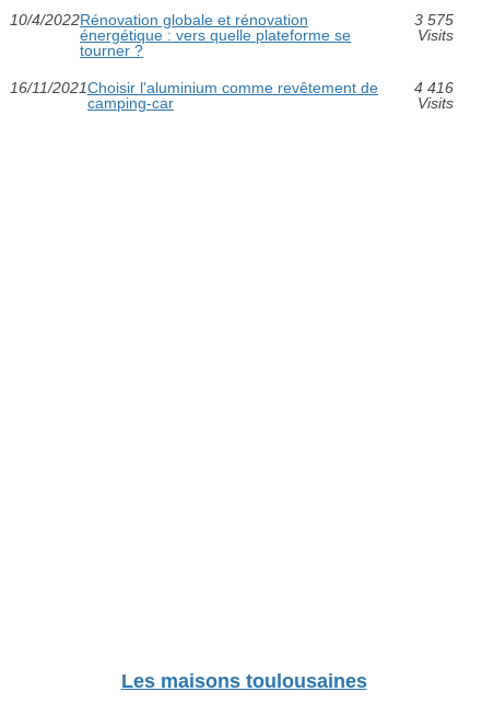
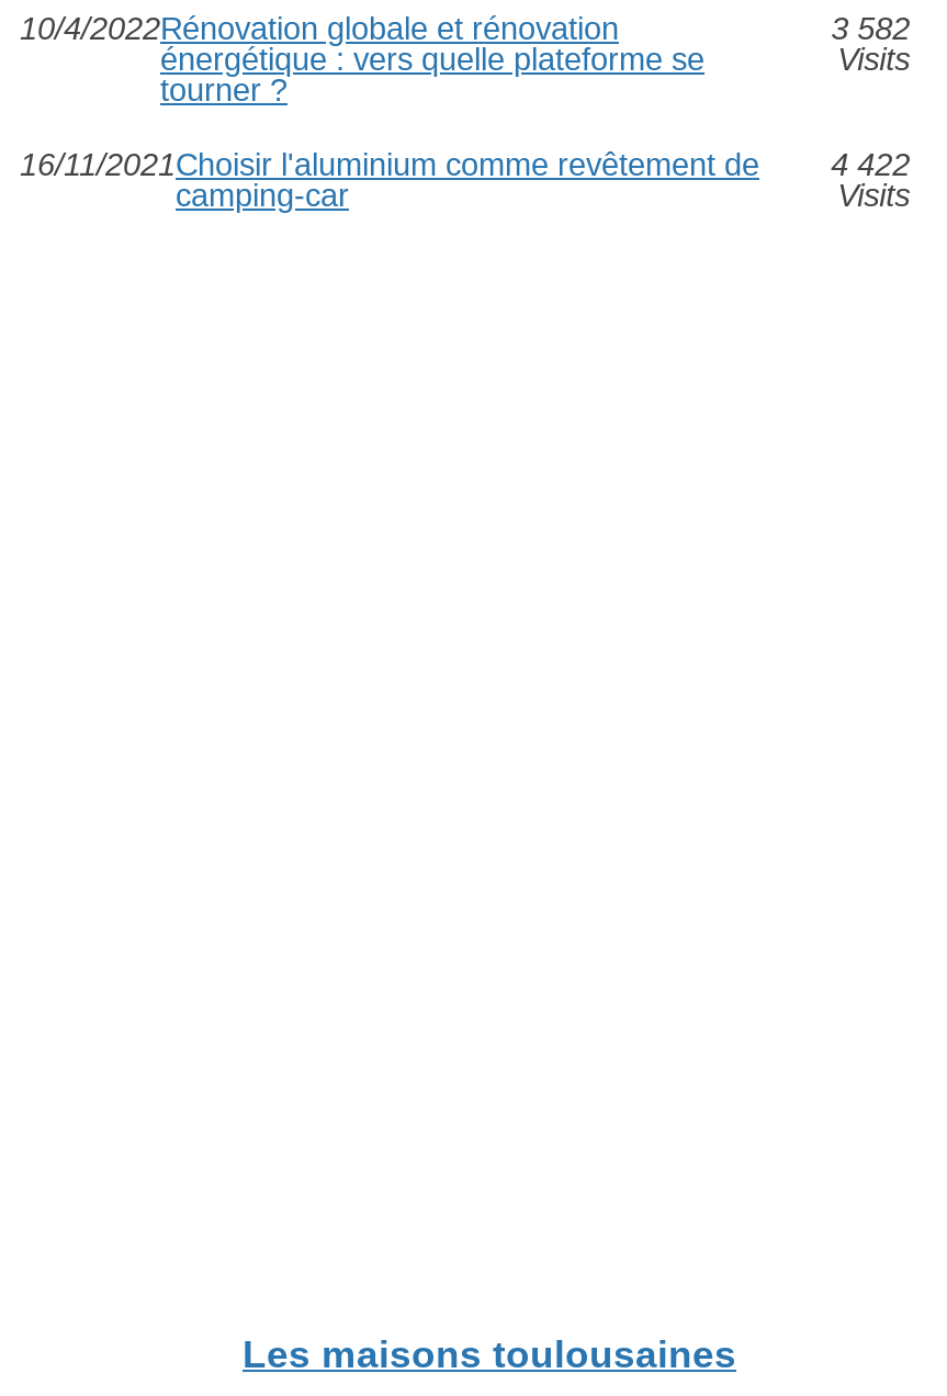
[414,11,453,28] 3 575 -> [831,10,910,45] 3 582
[414,79,453,96] 4 416 -> [831,146,910,182] 4 422

